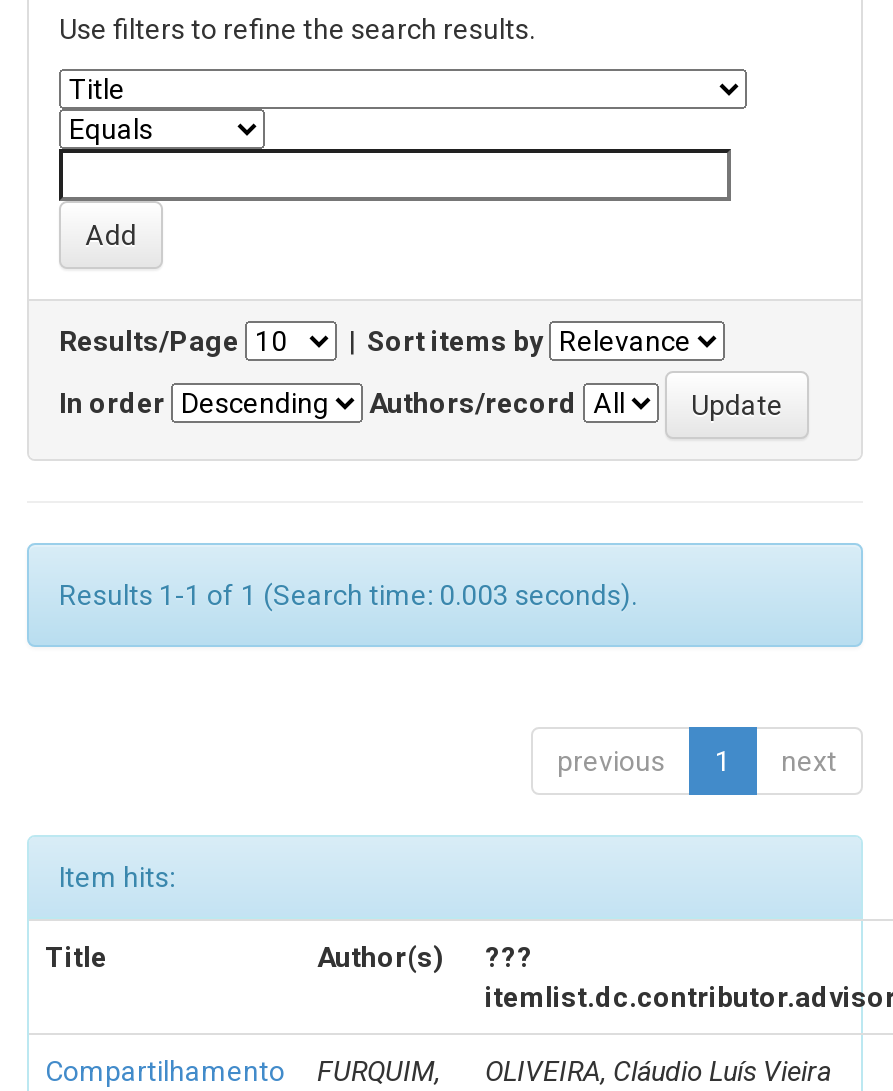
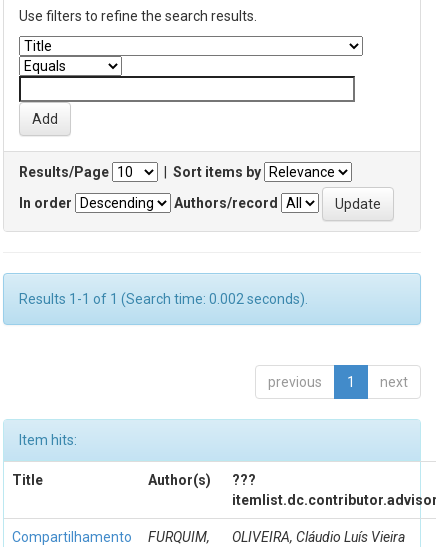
[59,579,637,611] Results 1-1 of 1 (Search time: 0.003 seconds). -> [19,291,308,307] Results 1-1 of 1 (Search time: 0.002 seconds).

